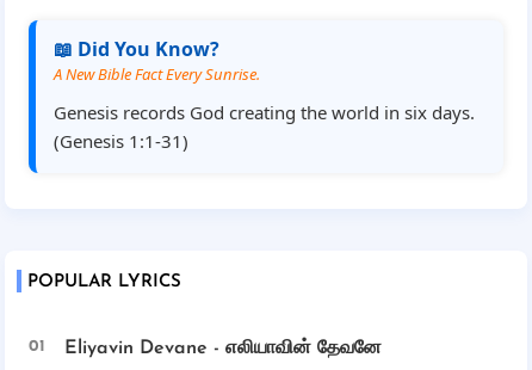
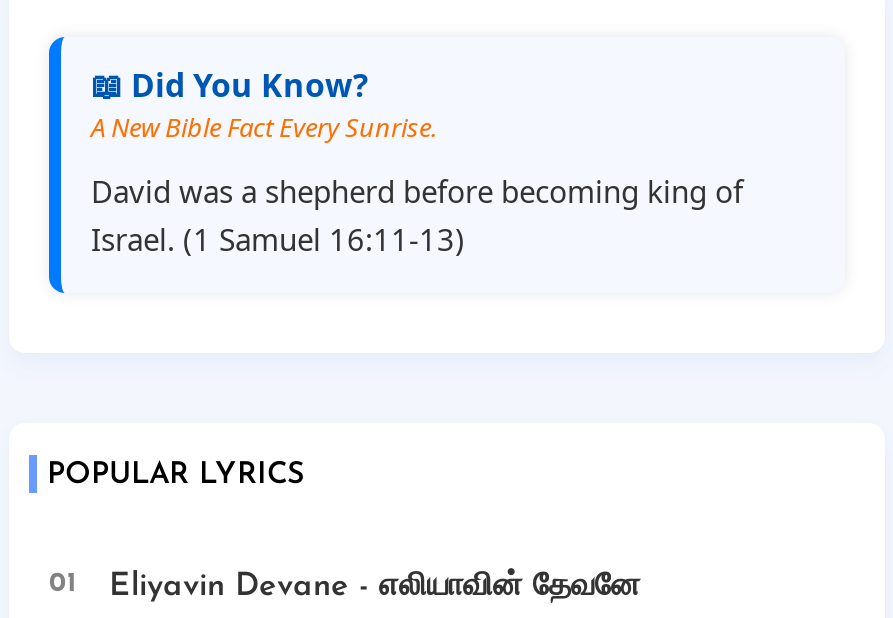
[54,101,475,153] Genesis records God creating the world in six days. | (Genesis 1:1-31) -> [91,172,743,260] David was a shepherd before becoming king of | Israel. (1 Samuel 16:11-13)

